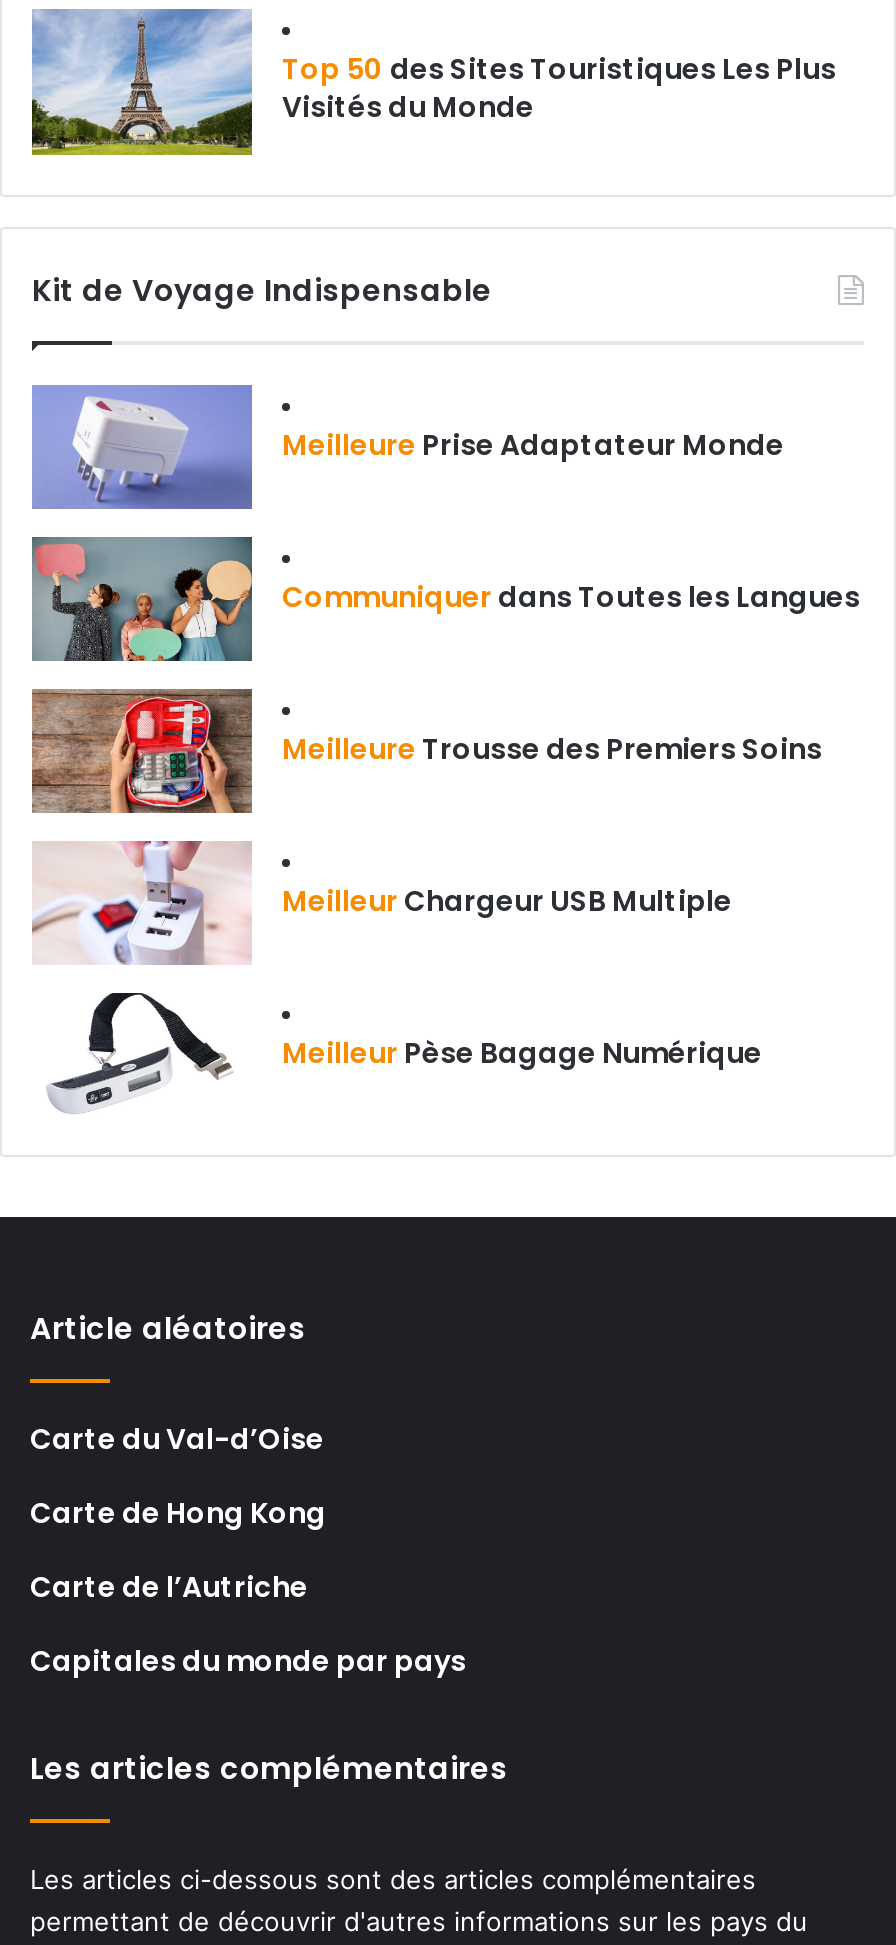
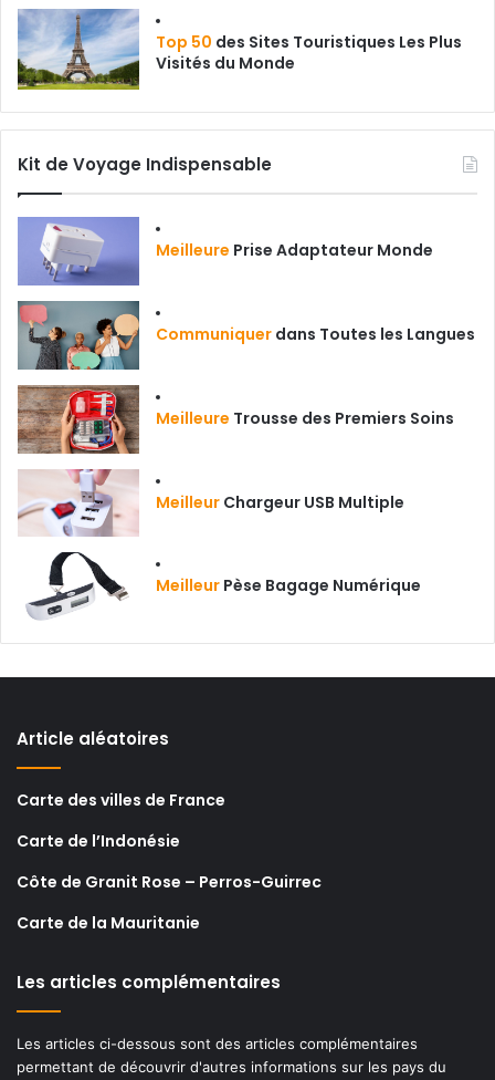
[30,1419,324,1459] Carte du Val-d’Oise -> [17,789,225,811] Carte des villes de France
[30,1493,326,1533] Carte de Hong Kong -> [17,830,180,852] Carte de l’Indonésie
[30,1567,308,1607] Carte de l’Autriche -> [17,871,322,893] Côte de Granit Rose – Perros-Guirrec
[30,1641,466,1681] Capitales du monde par pays -> [17,912,200,934] Carte de la Mauritanie

